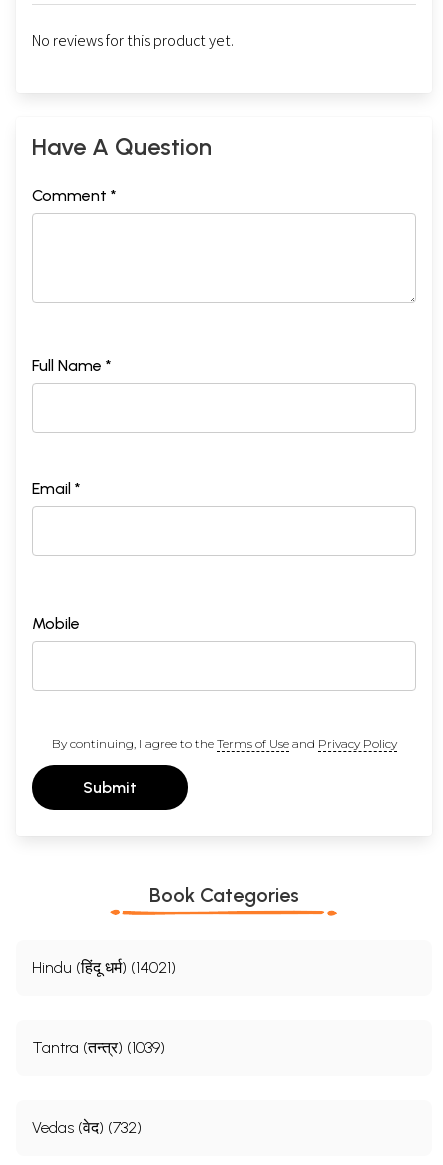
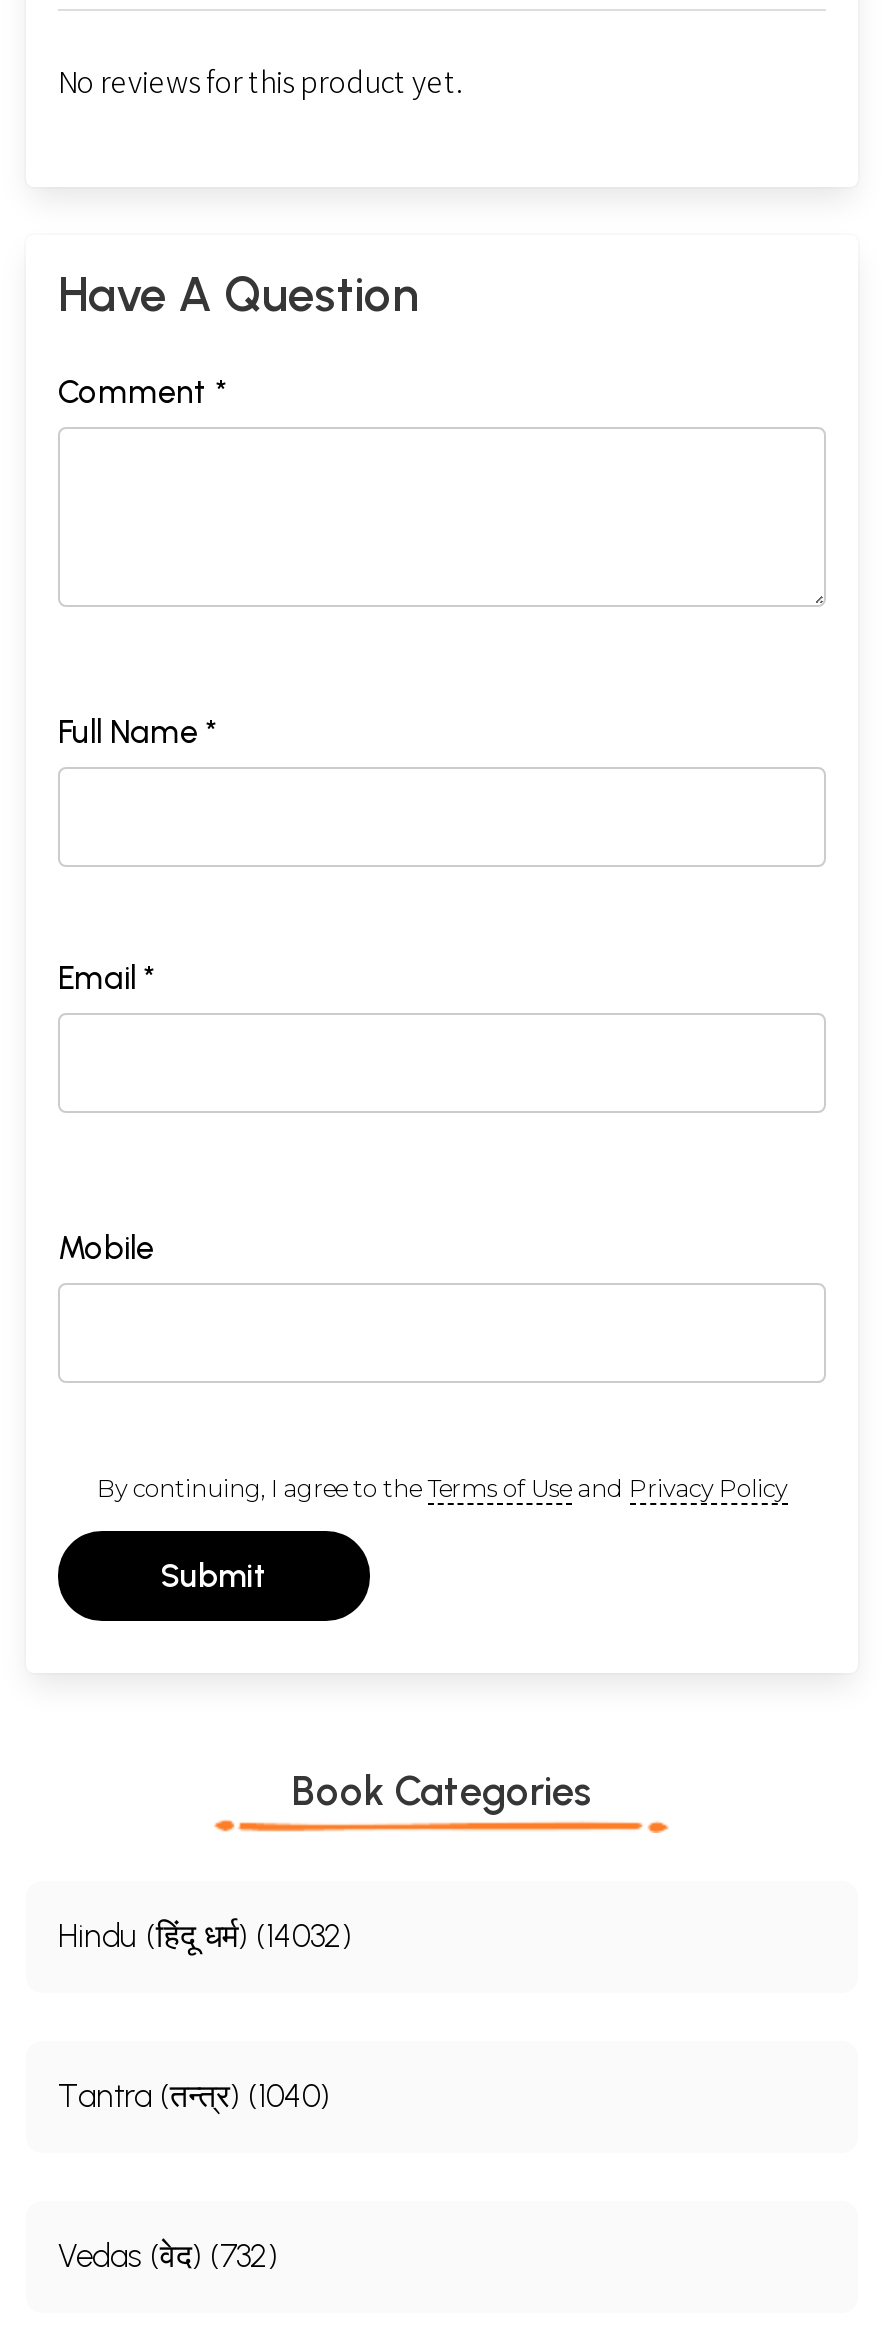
[32,958,176,977] Hindu (हिंदू धर्म) (14021) -> [58,1917,352,1955] Hindu (हिंदू धर्म) (14032)
[32,1038,165,1057] Tantra (तन्त्र) (1039) -> [58,2077,330,2115] Tantra (तन्त्र) (1040)

